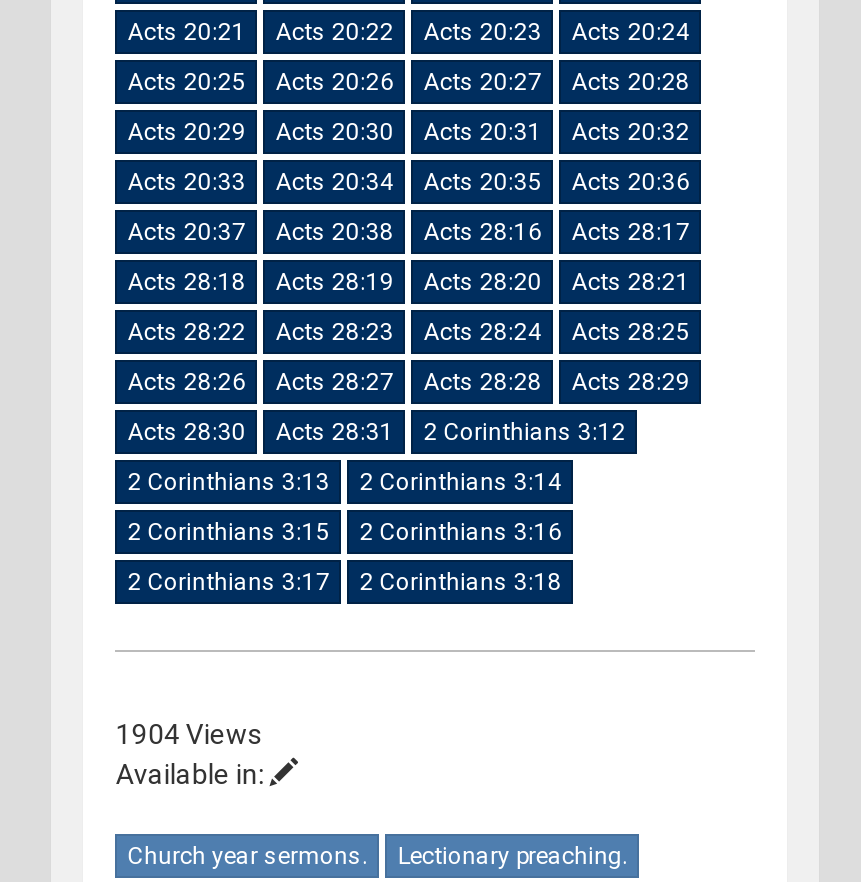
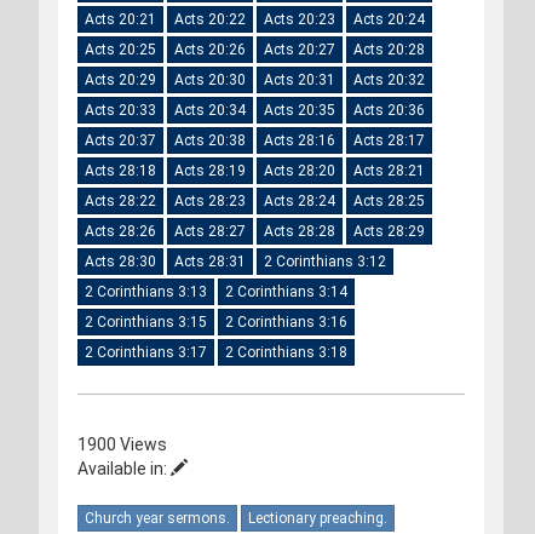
[116,718,264,750] 1904 Views -> [78,435,168,454] 1900 Views

